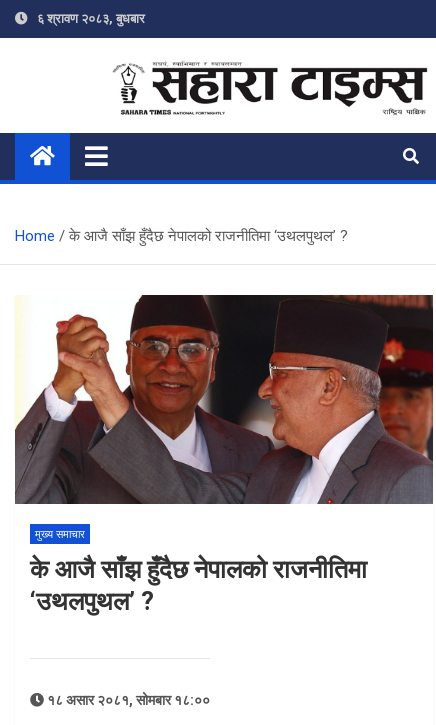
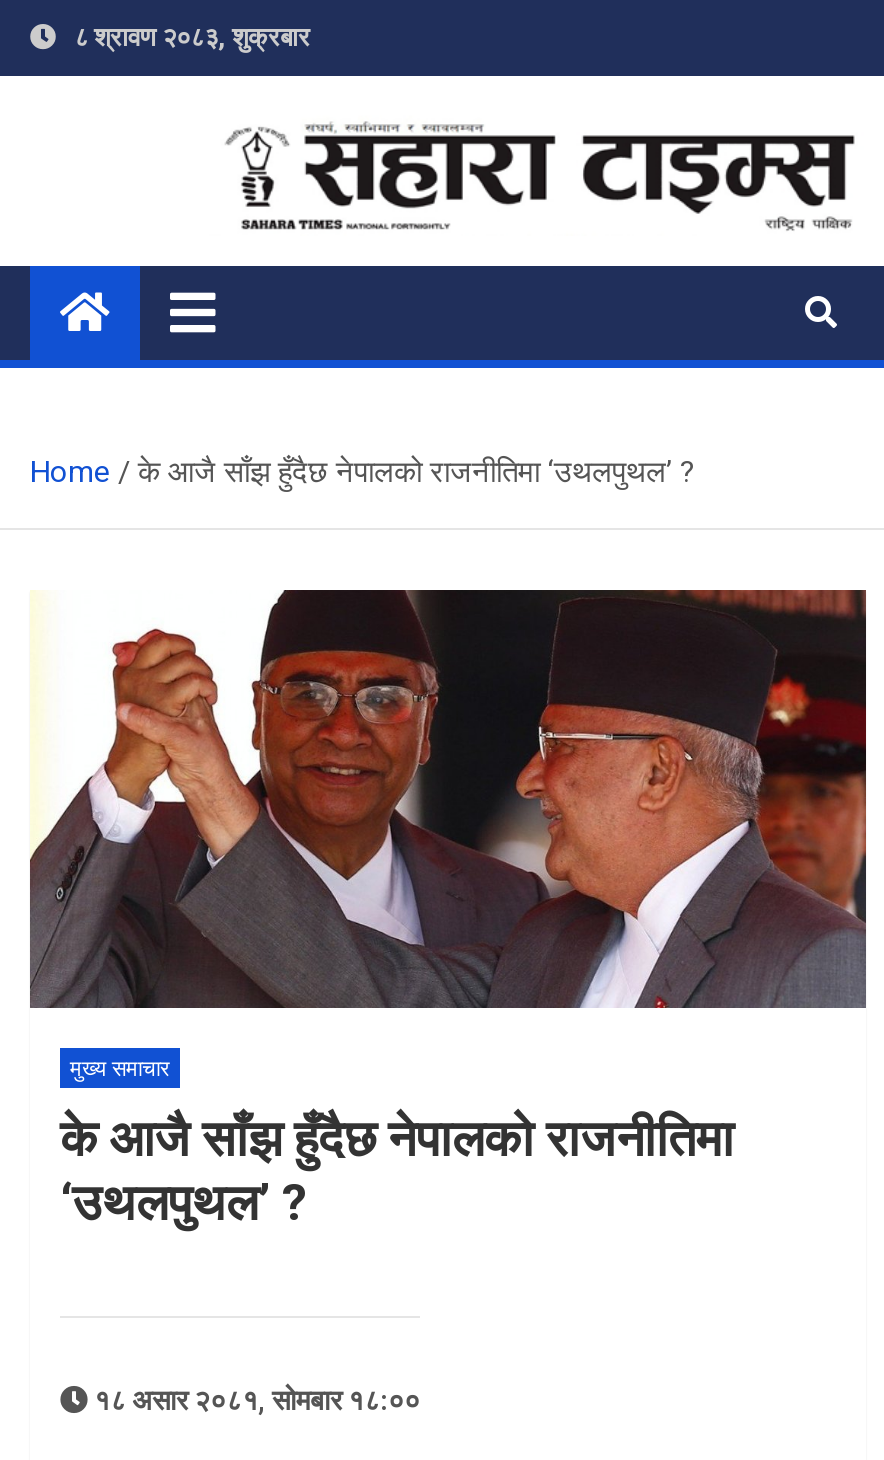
[37,11,145,26] ६ श्रावण २०८३, बुधबार -> [74,22,310,52] ८ श्रावण २०८३, शुक्रबार

